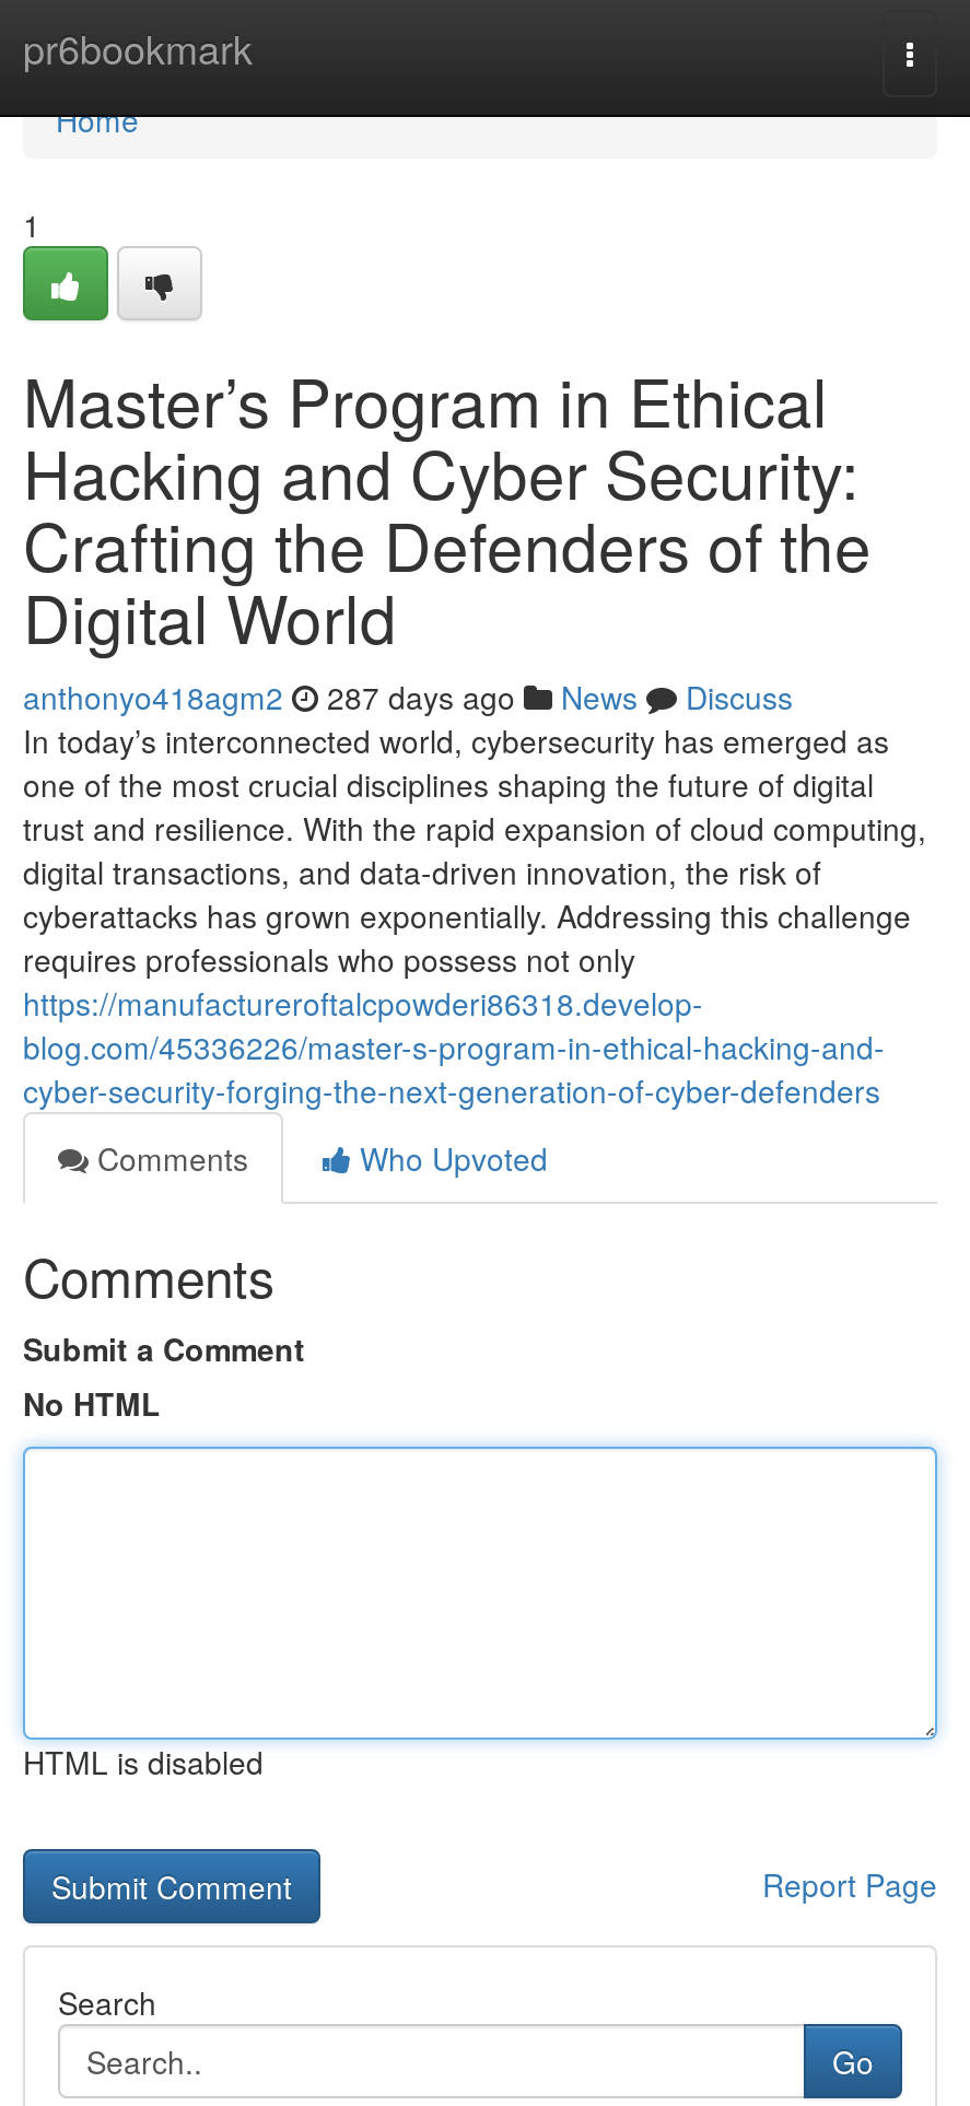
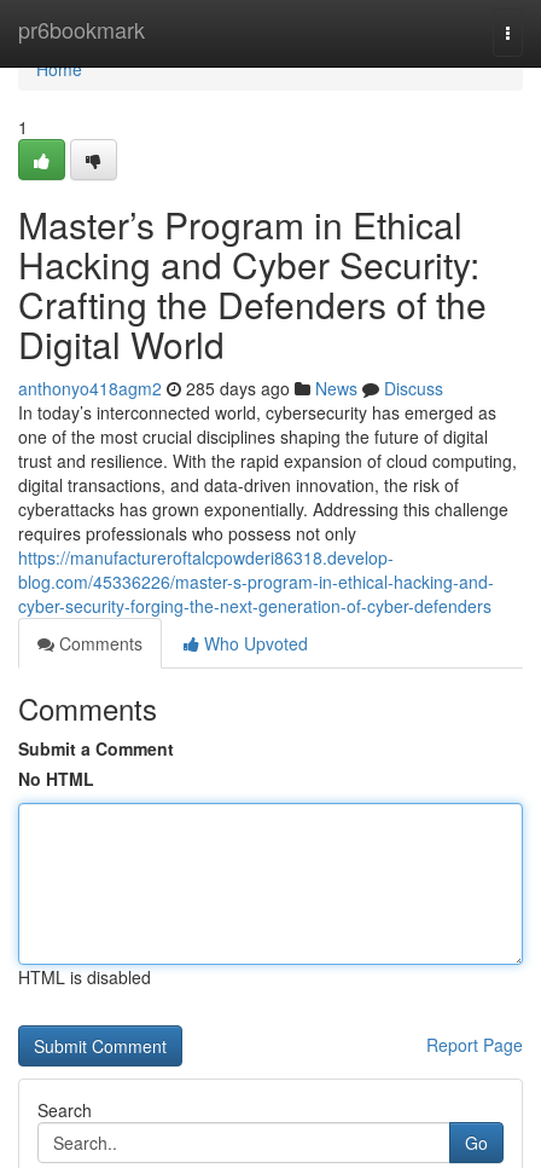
[23,675,793,718] anthonyo418agm2 287 days ago News Discuss -> [18,376,443,400] anthonyo418agm2 285 days ago News Discuss

